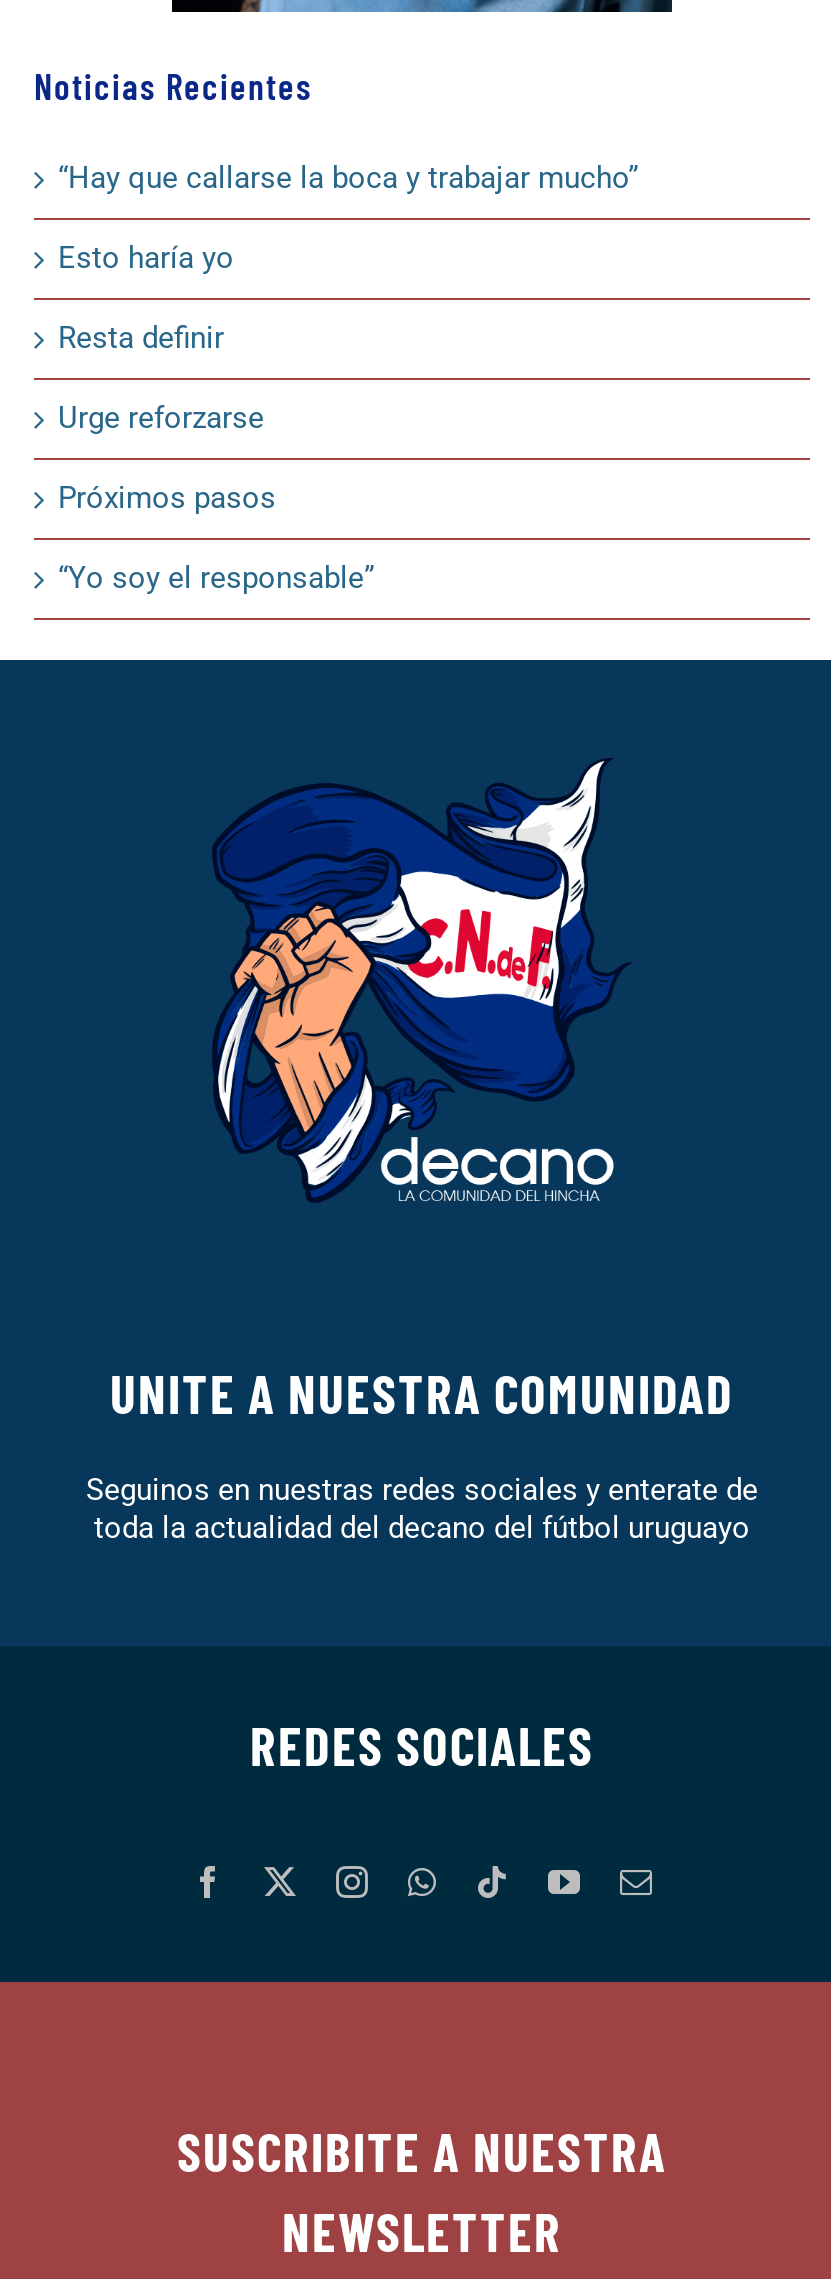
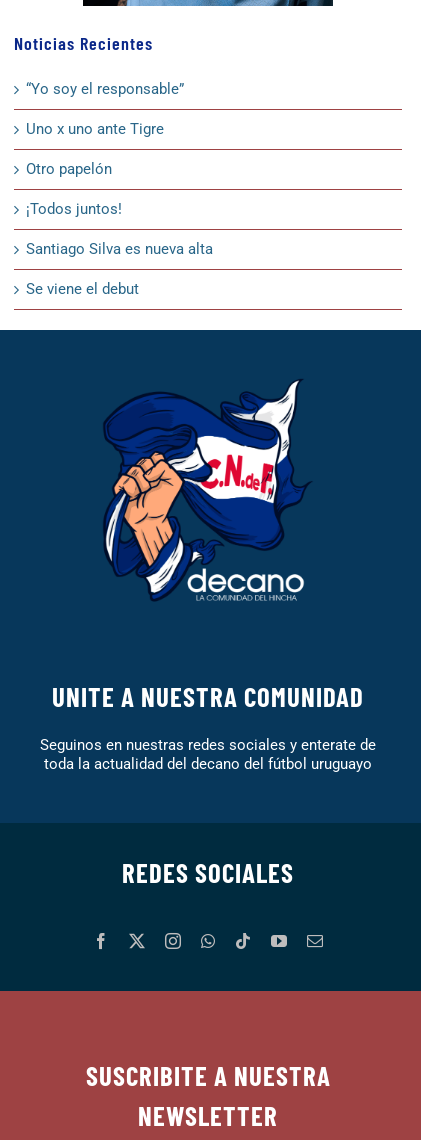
[58,161,638,517] “Hay que callarse la boca y trabajar mucho” | Esto haría yo | Resta definir | Urge reforzarse | Próximos pasos -> none
moved [58,561,374,597] -> [26,80,184,98]: “Yo soy el responsable”
none -> [26,120,213,298] Uno x uno ante Tigre | Otro papelón | ¡Todos juntos! | Santiago Silva es nueva alta | Se viene el debut

